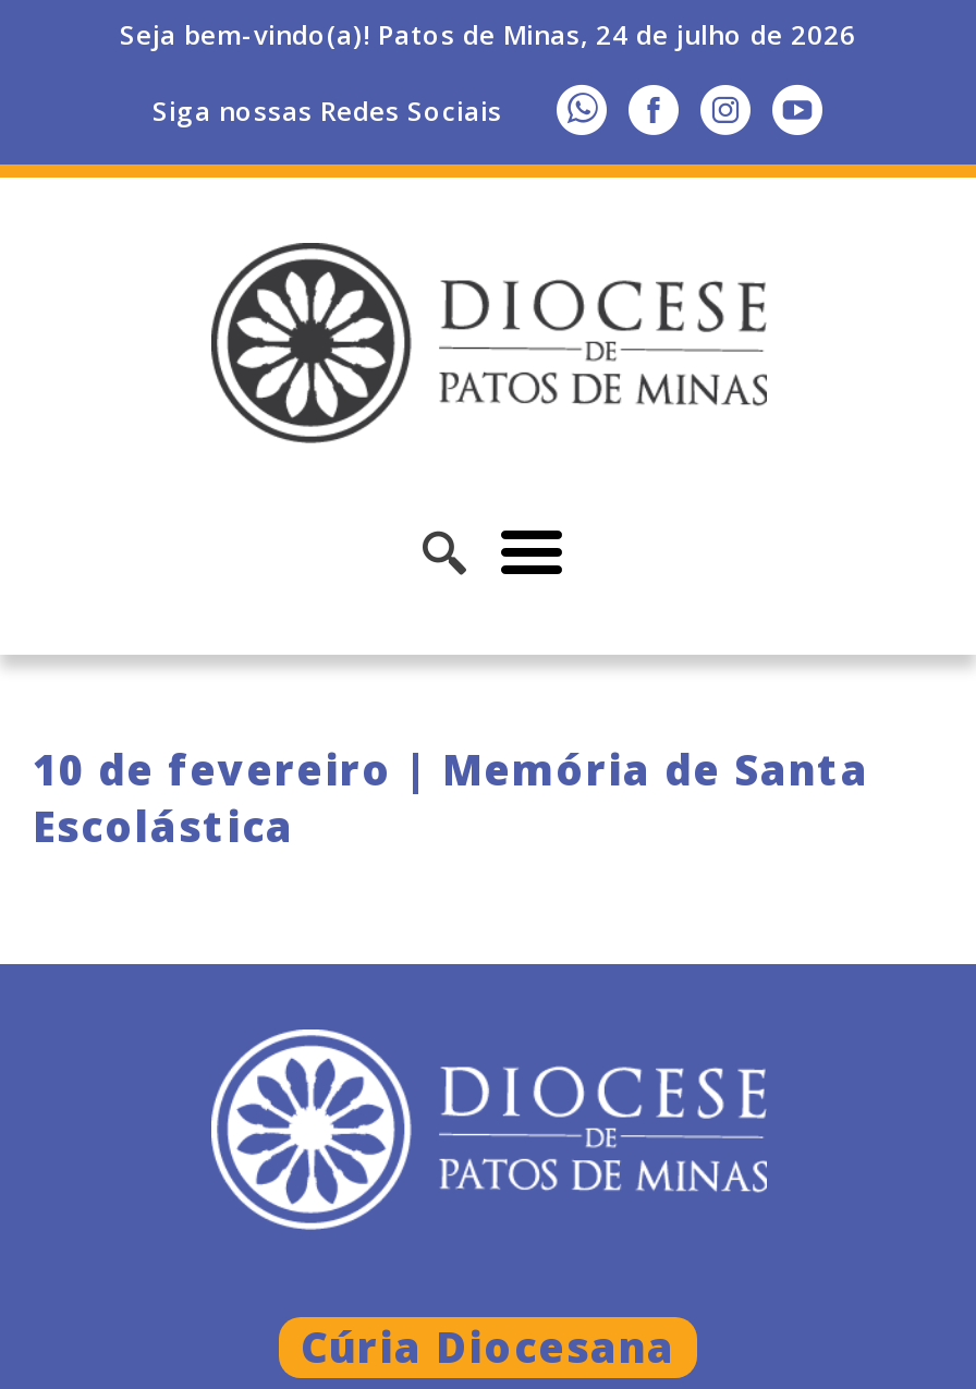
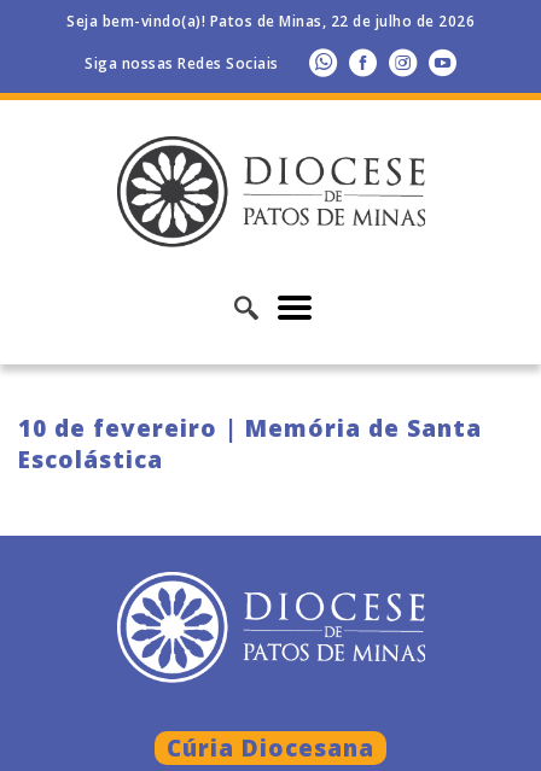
[120,16,856,53] Seja bem-vindo(a)! Patos de Minas, 24 de julho de 2026 -> [66,11,475,31] Seja bem-vindo(a)! Patos de Minas, 22 de julho de 2026

